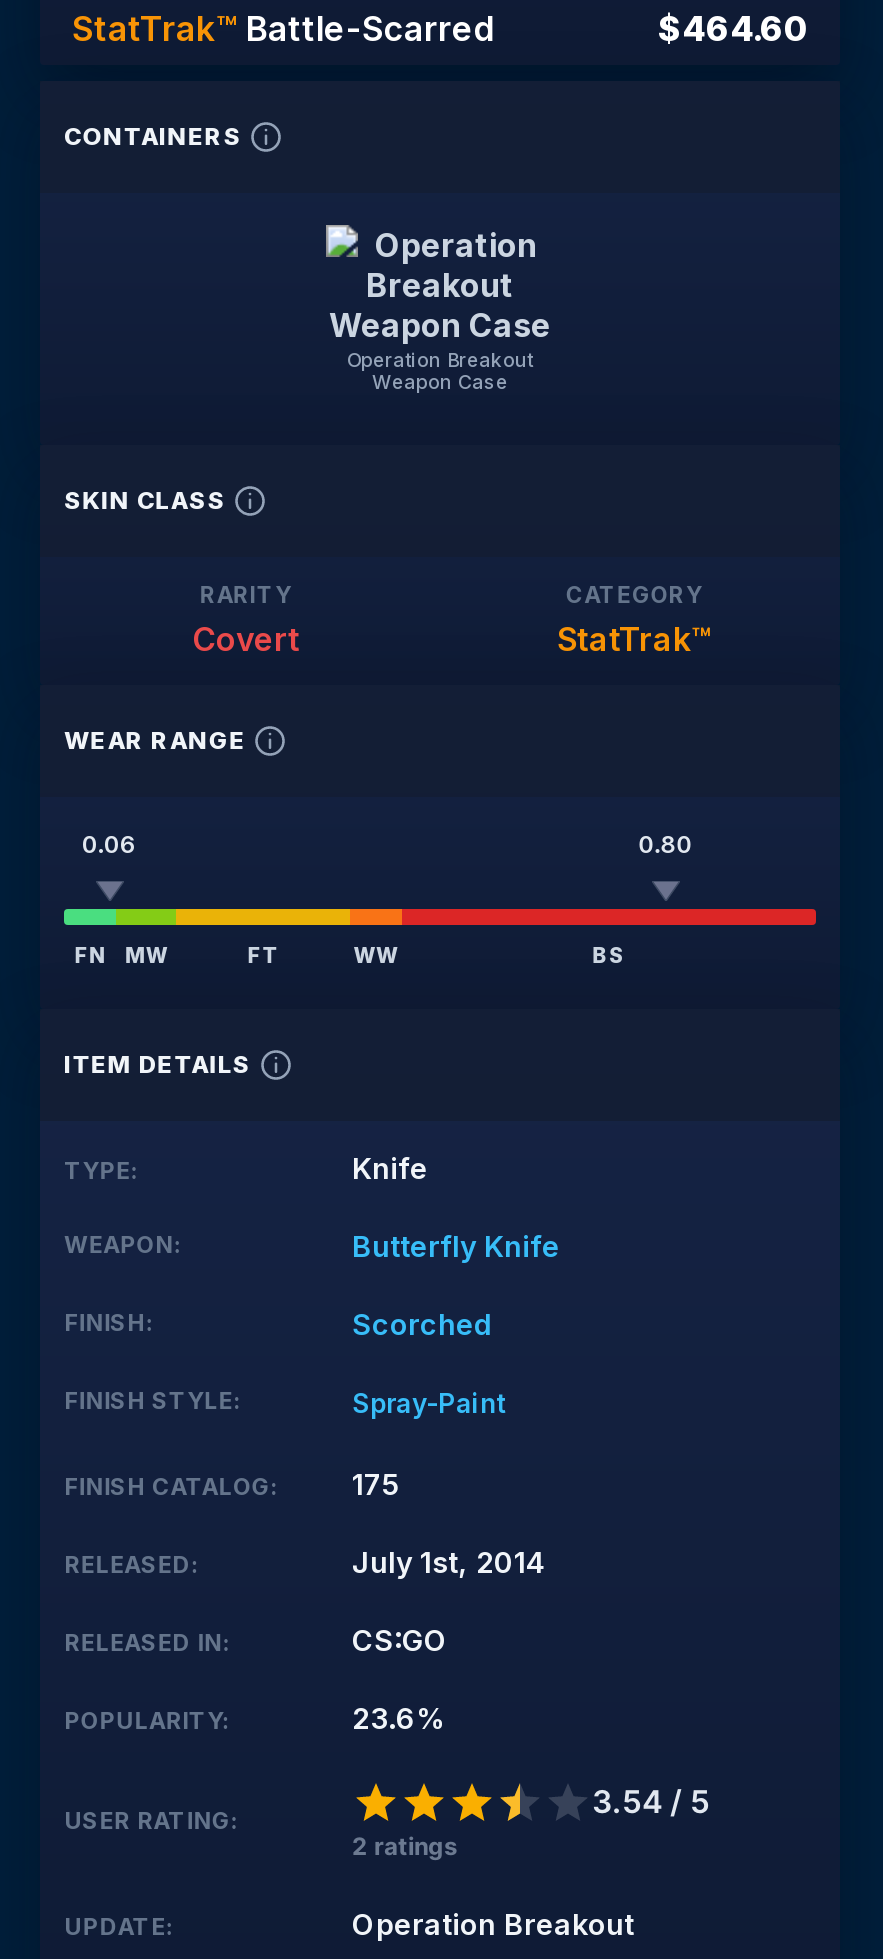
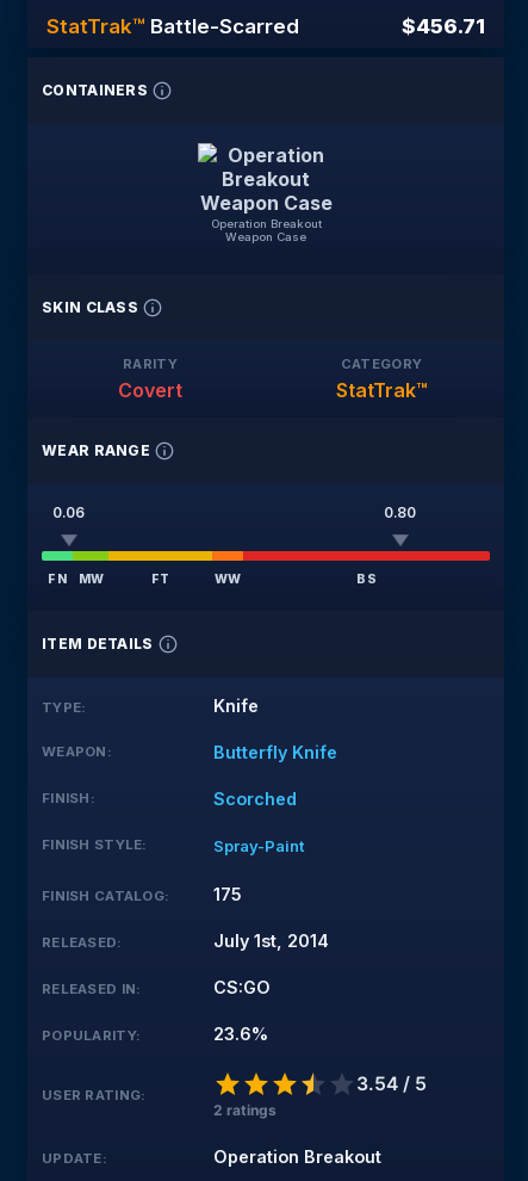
[658,9,808,49] $464.60 -> [402,14,485,38] $456.71

